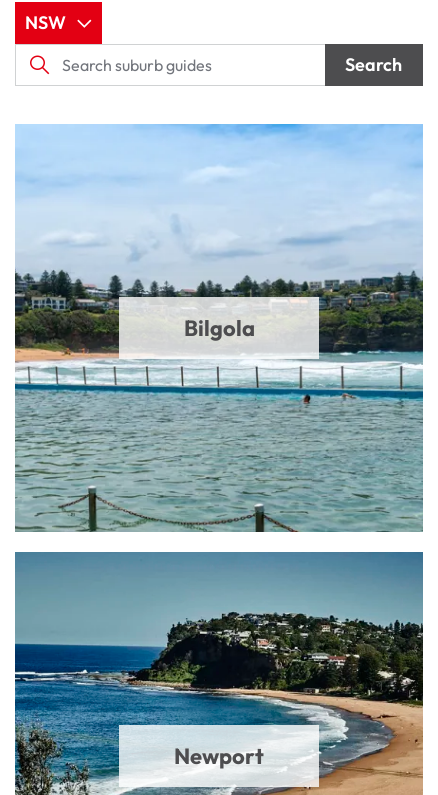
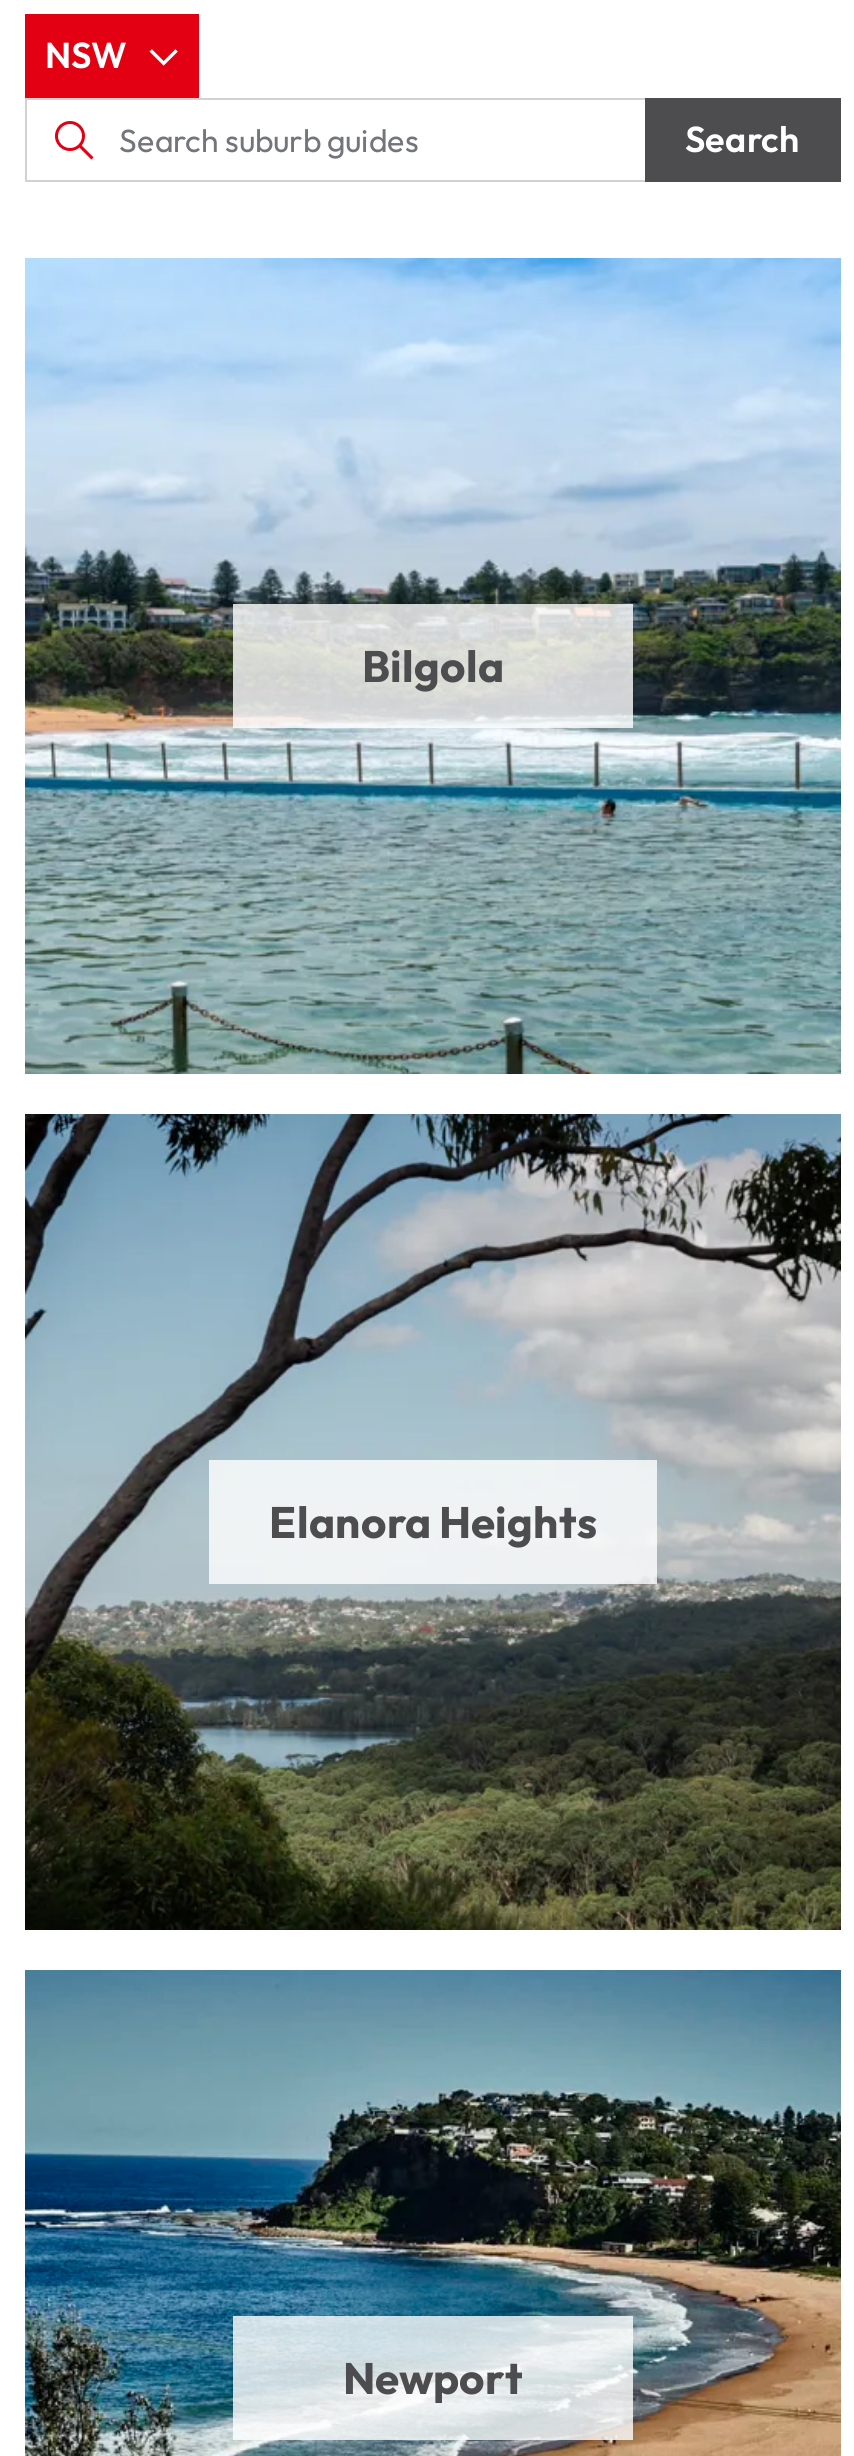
none -> [23,1112,843,1932] [image] | Elanora Heights

